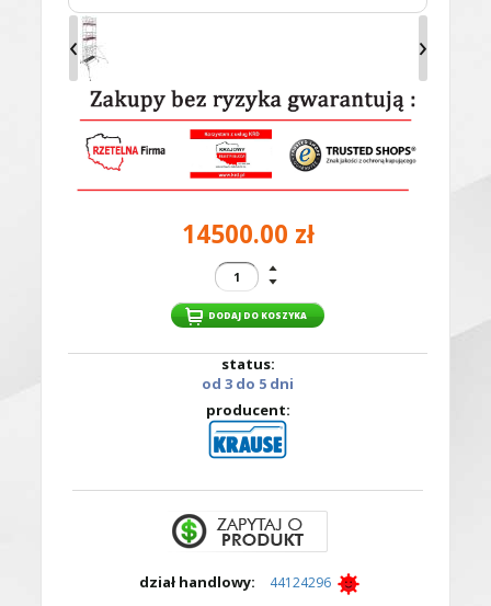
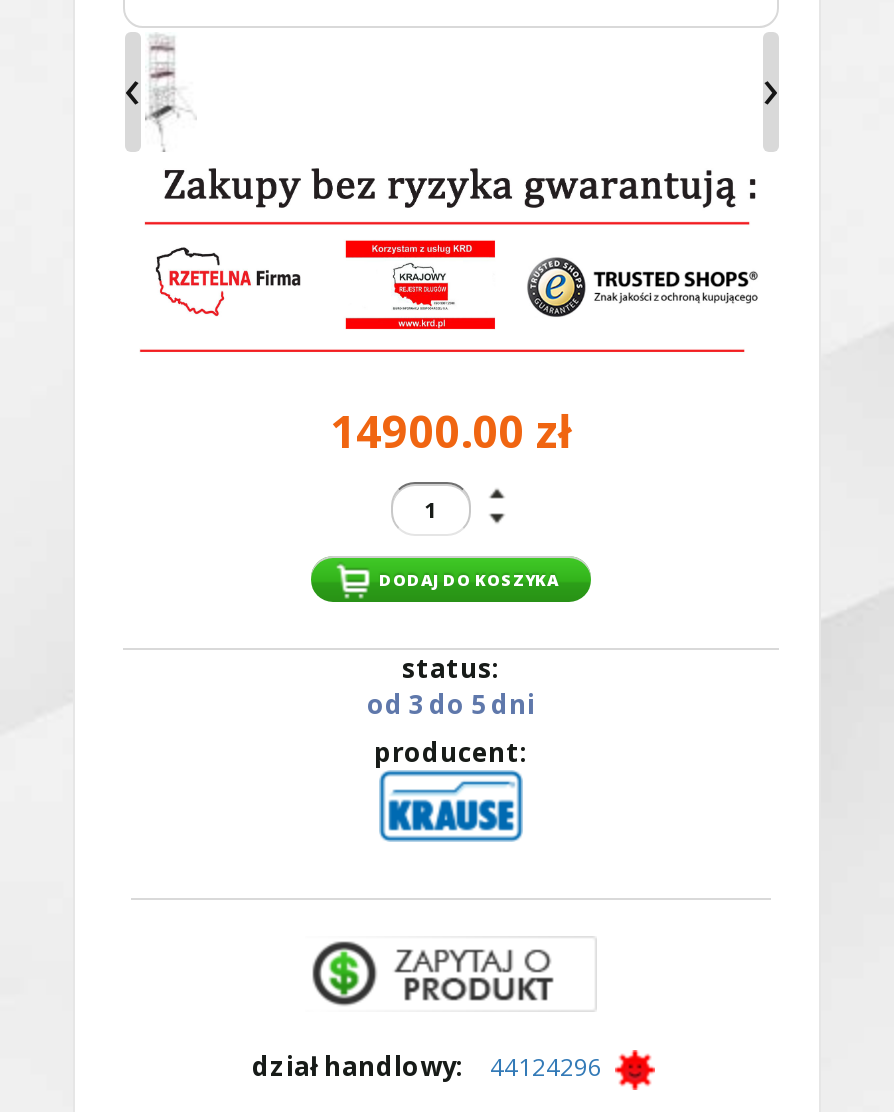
[181,217,314,251] 14500.00 zł -> [330,400,572,462] 14900.00 zł

